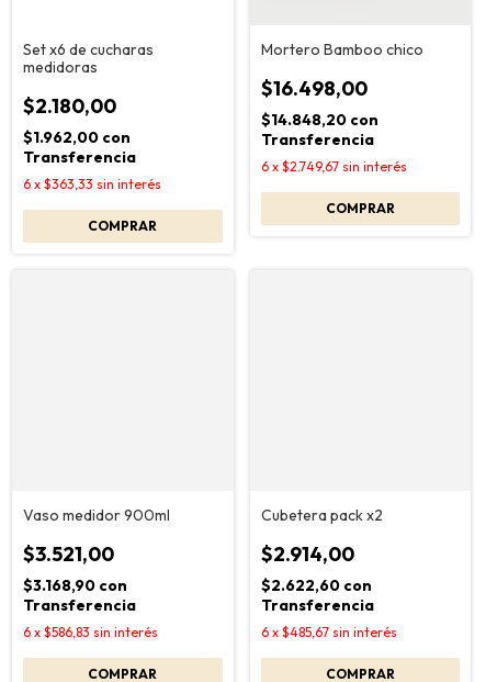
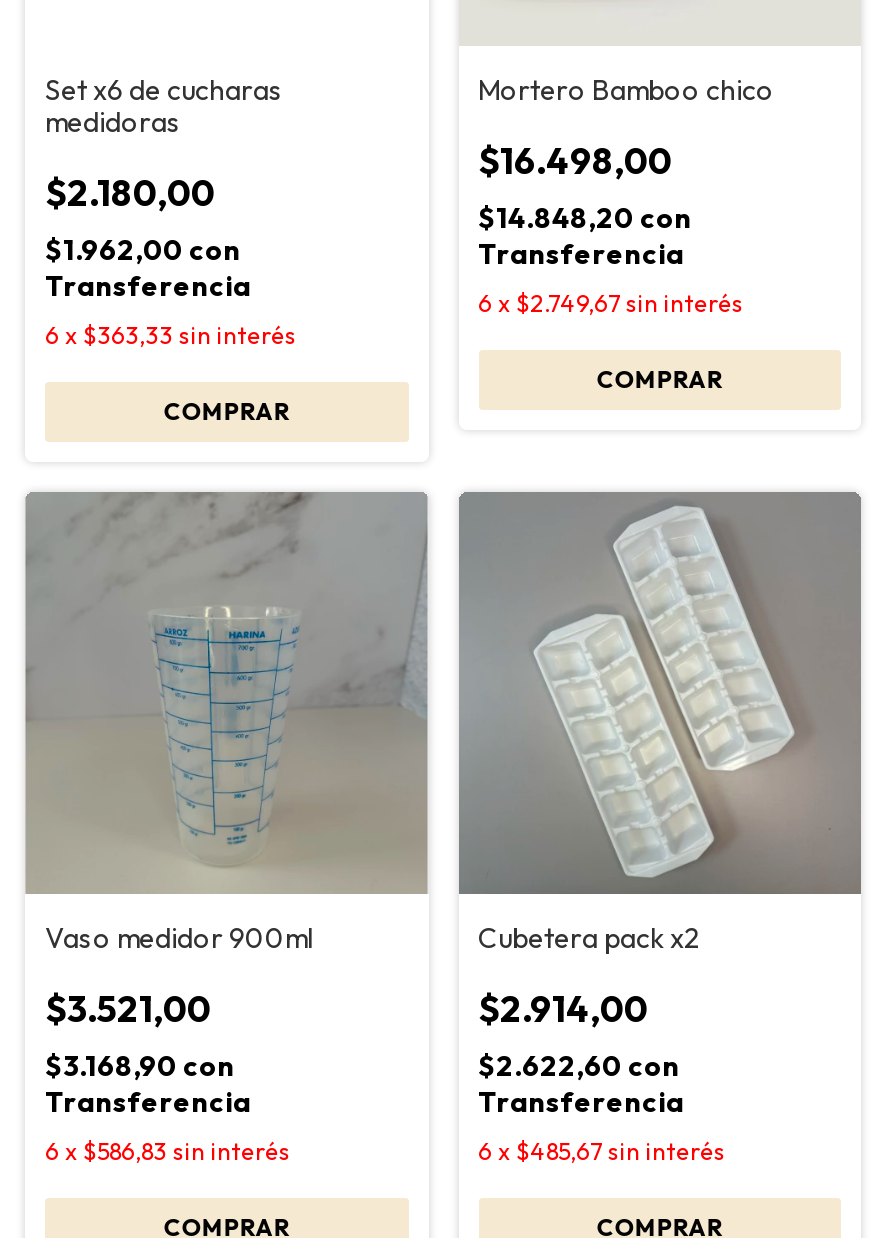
none -> [23,490,429,896] [image]
none -> [457,490,863,896] [image]

